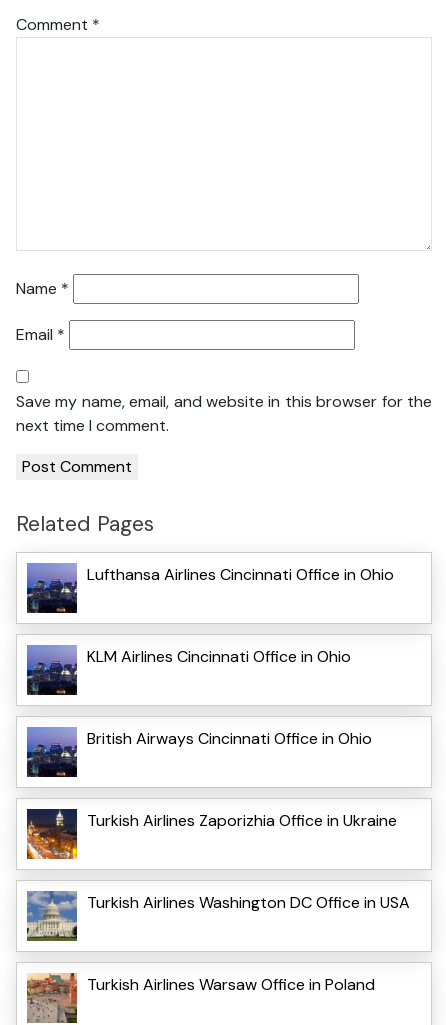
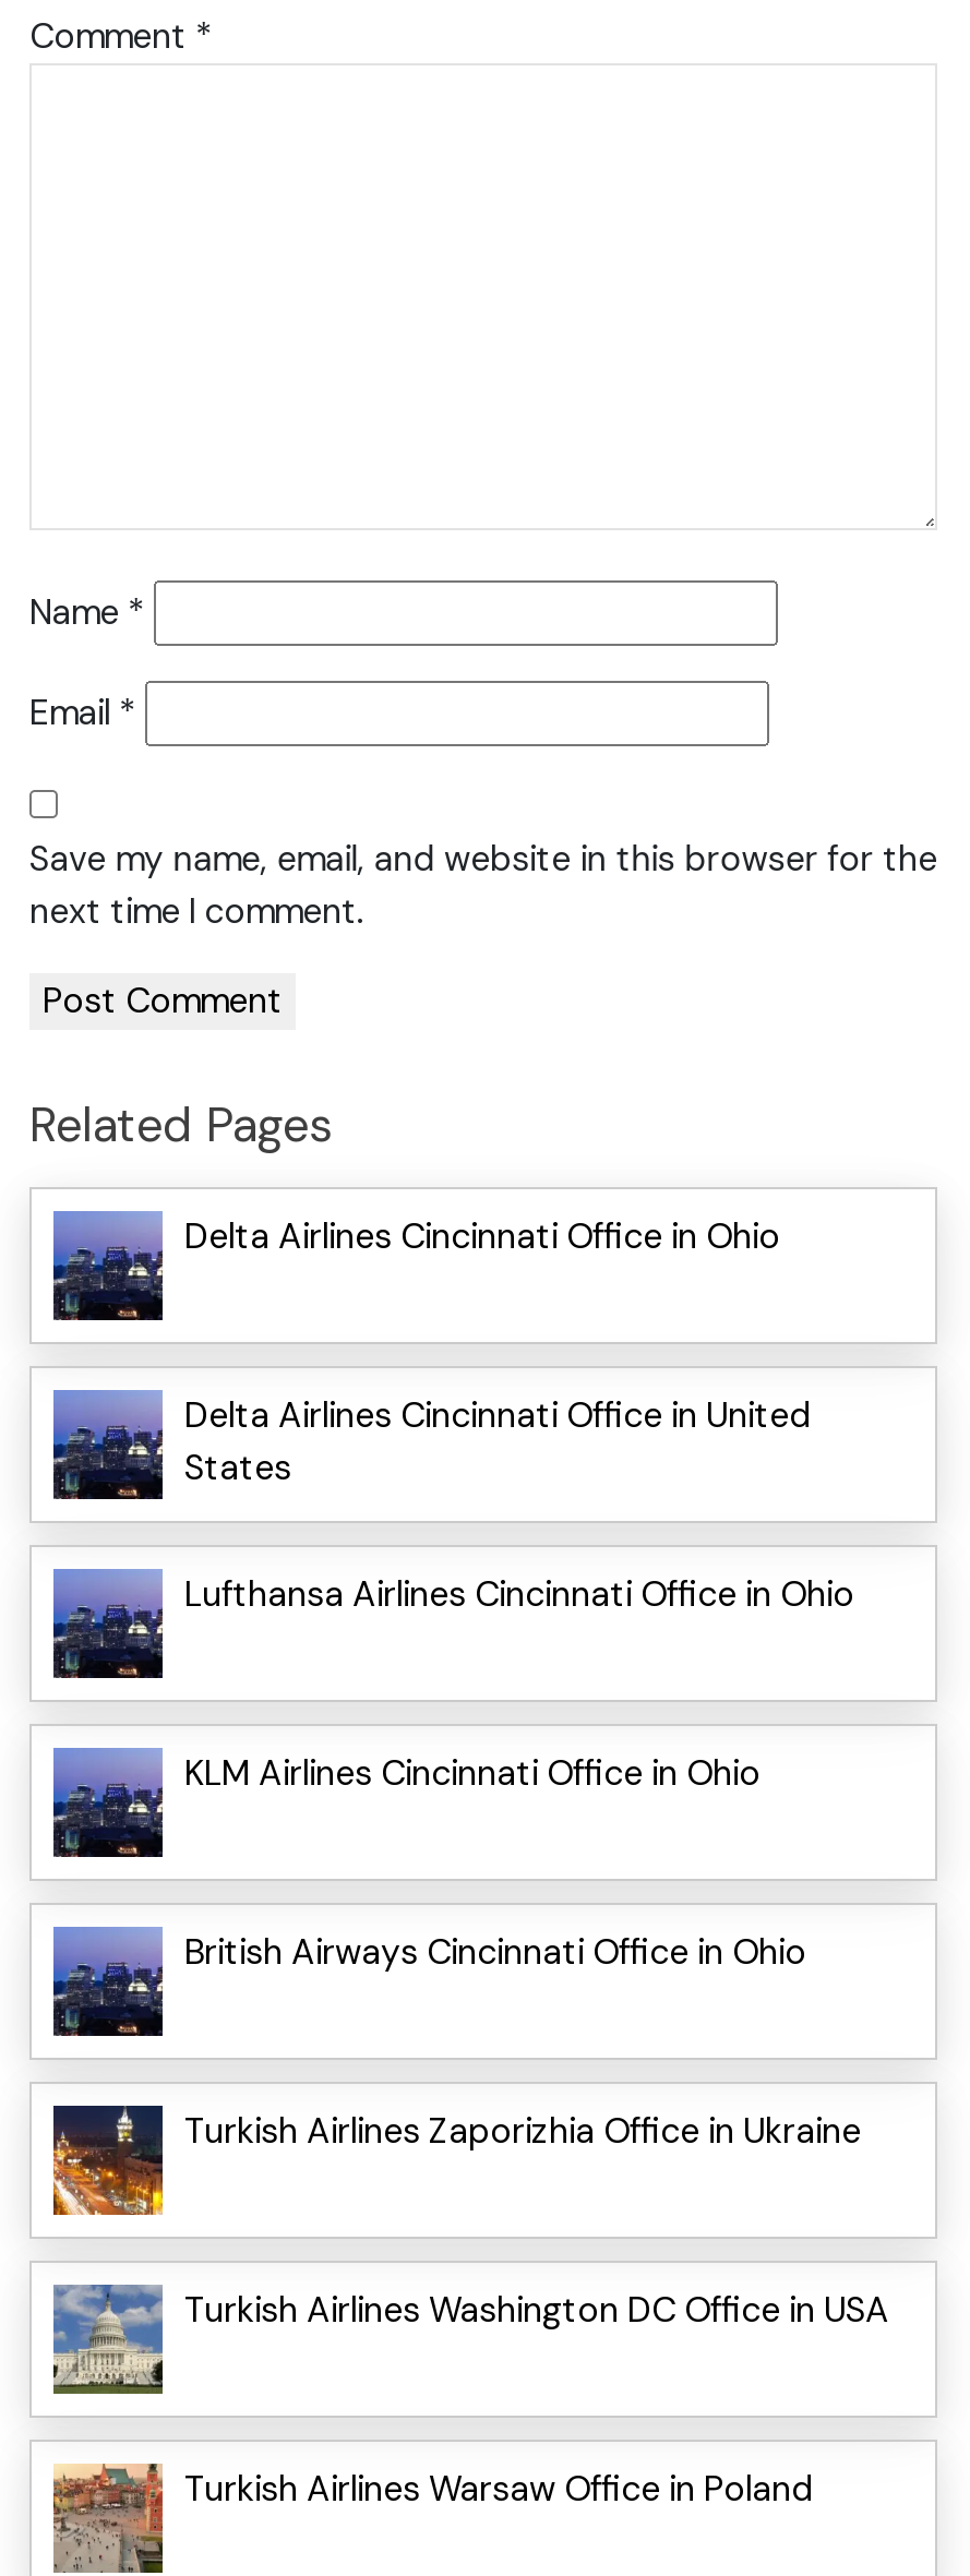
none -> [184,1213,780,1259] Delta Airlines Cincinnati Office in Ohio
none -> [184,1392,811,1491] Delta Airlines Cincinnati Office in United | States

